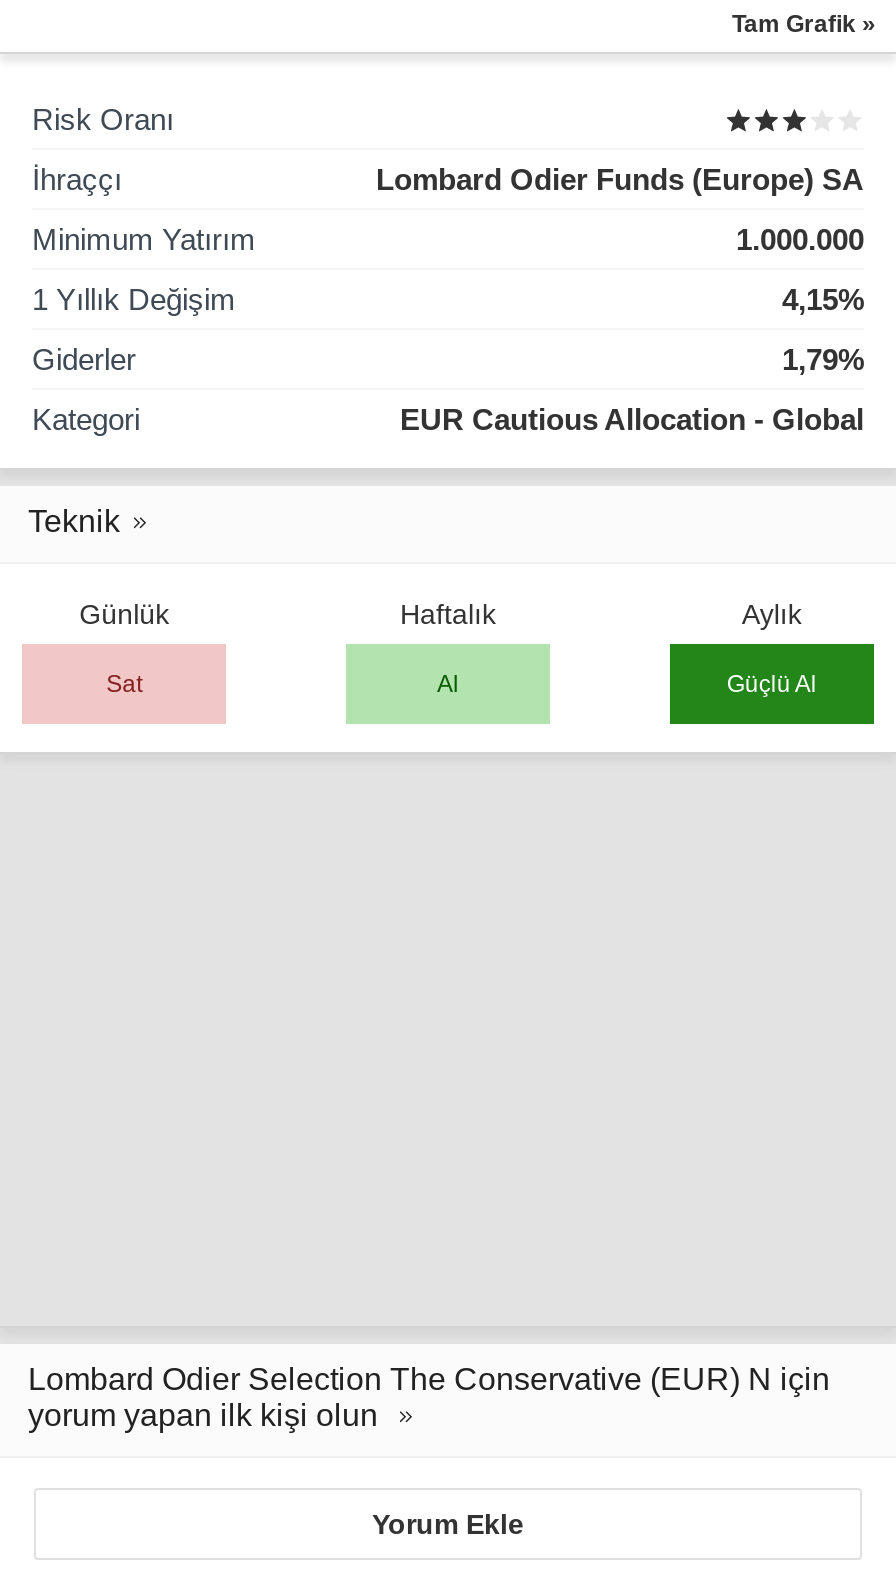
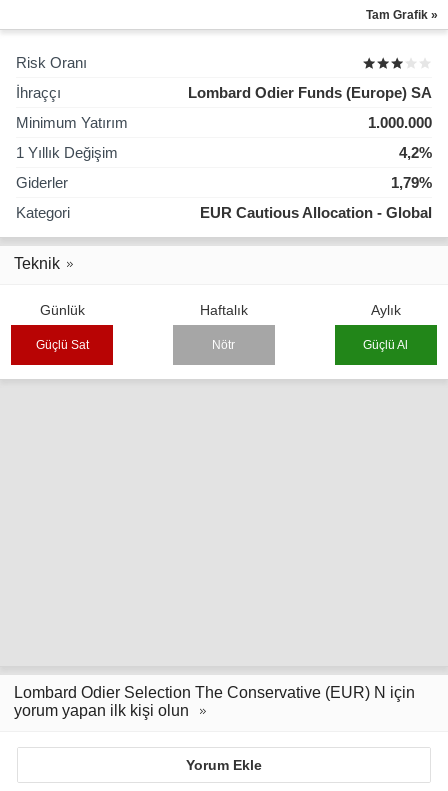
[782,282,864,316] 4,15% -> [399,144,432,161] 4,2%
[106,670,459,698] Sat | Al -> [36,338,235,352] Güçlü Sat | Nötr

